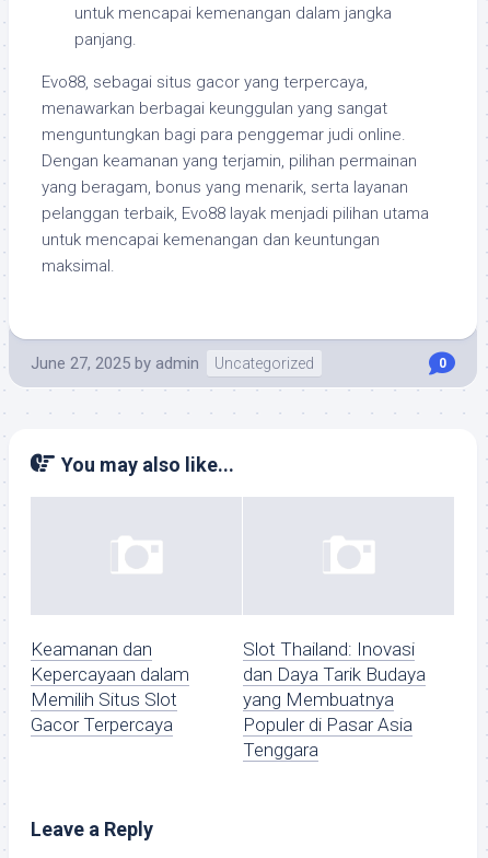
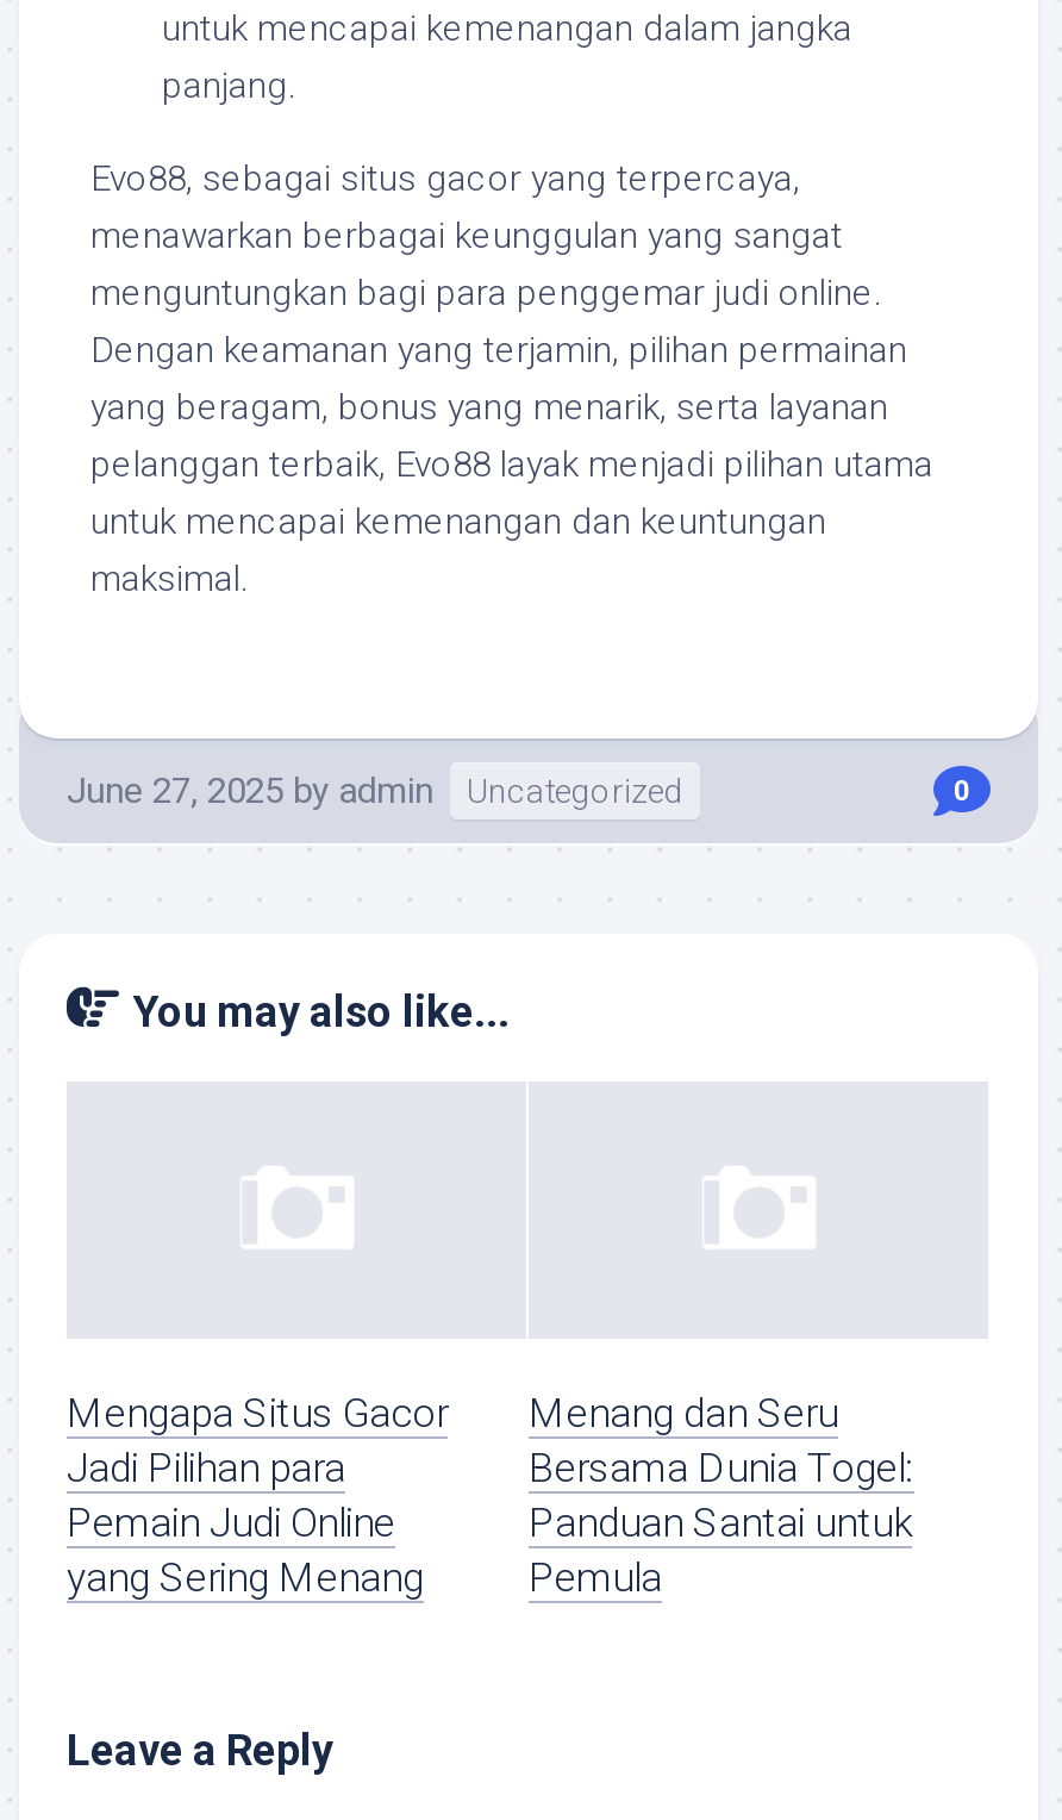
[31,638,189,736] Keamanan dan | Kepercayaan dalam | Memilih Situs Slot | Gacor Terpercaya -> [67,1390,448,1602] Mengapa Situs Gacor | Jadi Pilihan para | Pemain Judi Online | yang Sering Menang
[243,638,426,761] Slot Thailand: Inovasi | dan Daya Tarik Budaya | yang Membuatnya | Populer di Pasar Asia | Tenggara -> [529,1390,914,1602] Menang dan Seru | Bersama Dunia Togel: | Panduan Santai untuk | Pemula

